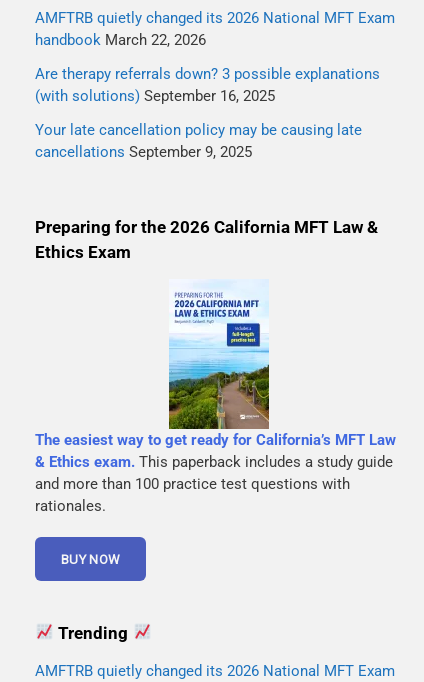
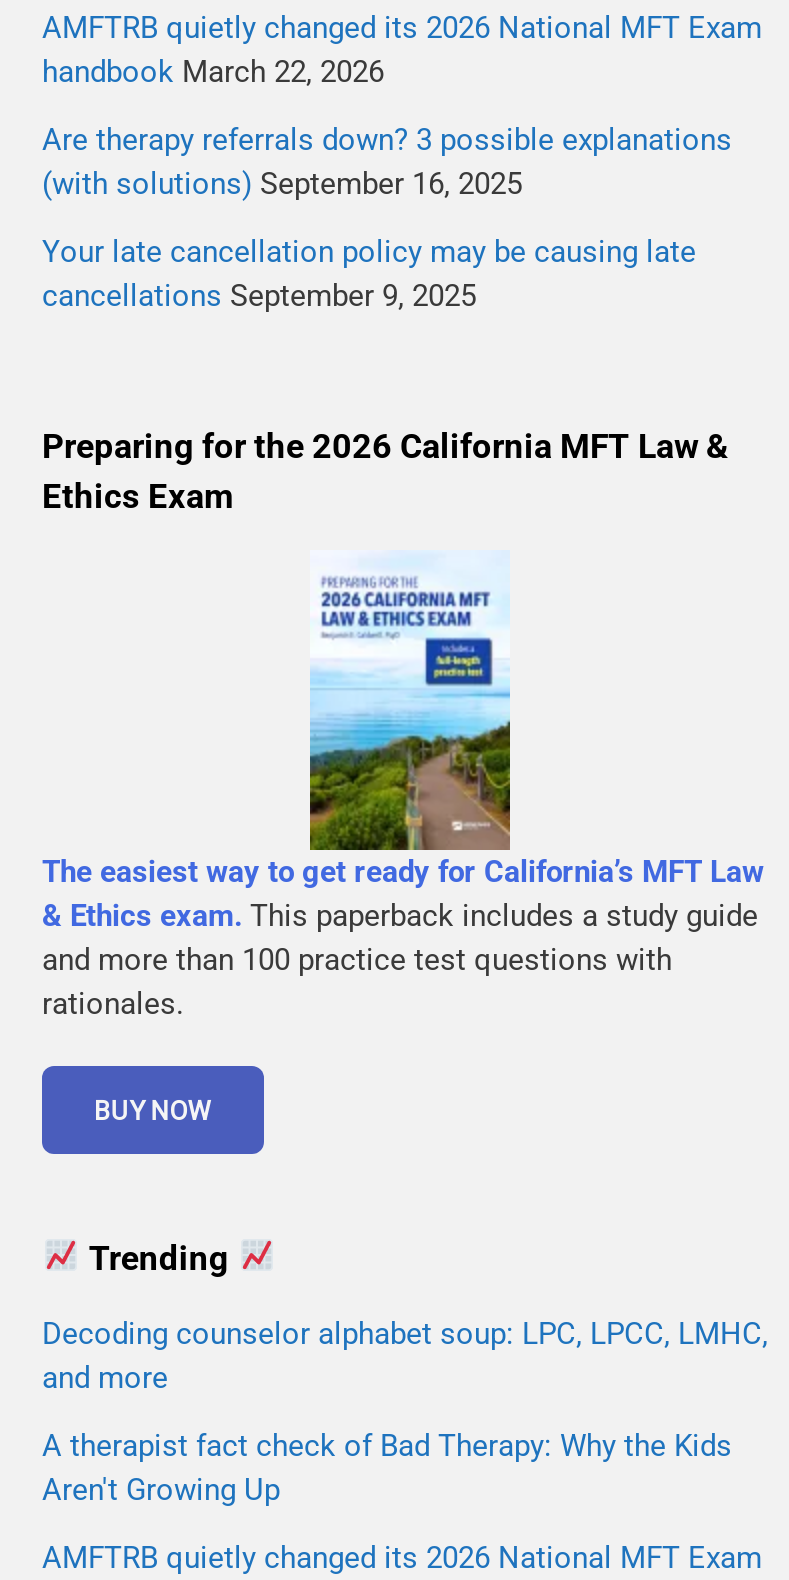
none -> [42,1315,768,1507] Decoding counselor alphabet soup: LPC, LPCC, LMHC, | and more | A therapist fact check of Bad Therapy: Why the Kids | Aren't Growing Up

